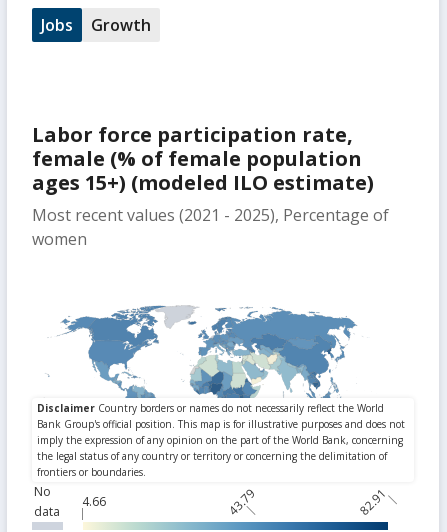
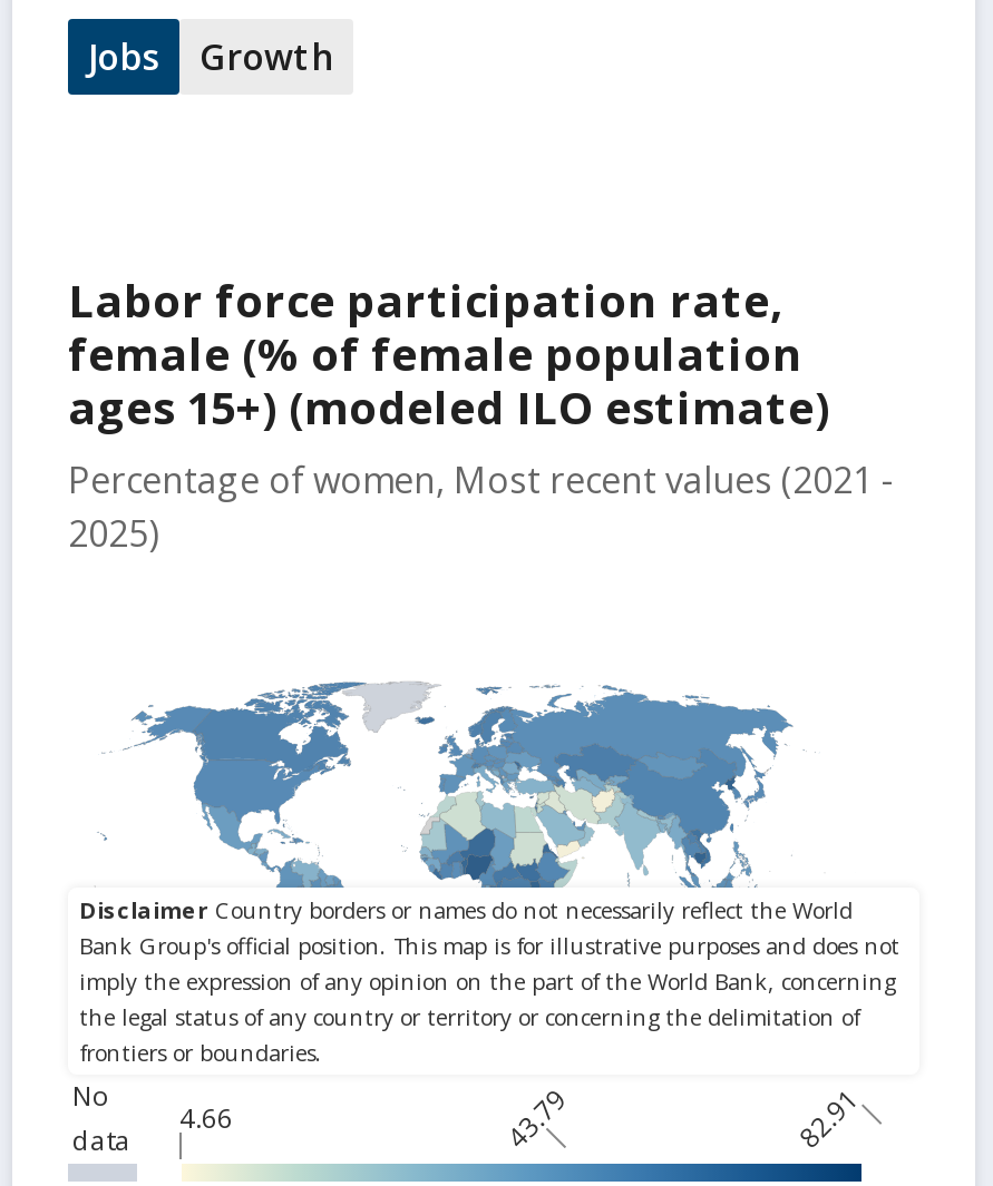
[32,204,389,250] Most recent values (2021 - 2025), Percentage of | women -> [68,455,895,558] Percentage of women, Most recent values (2021 - | 2025)

